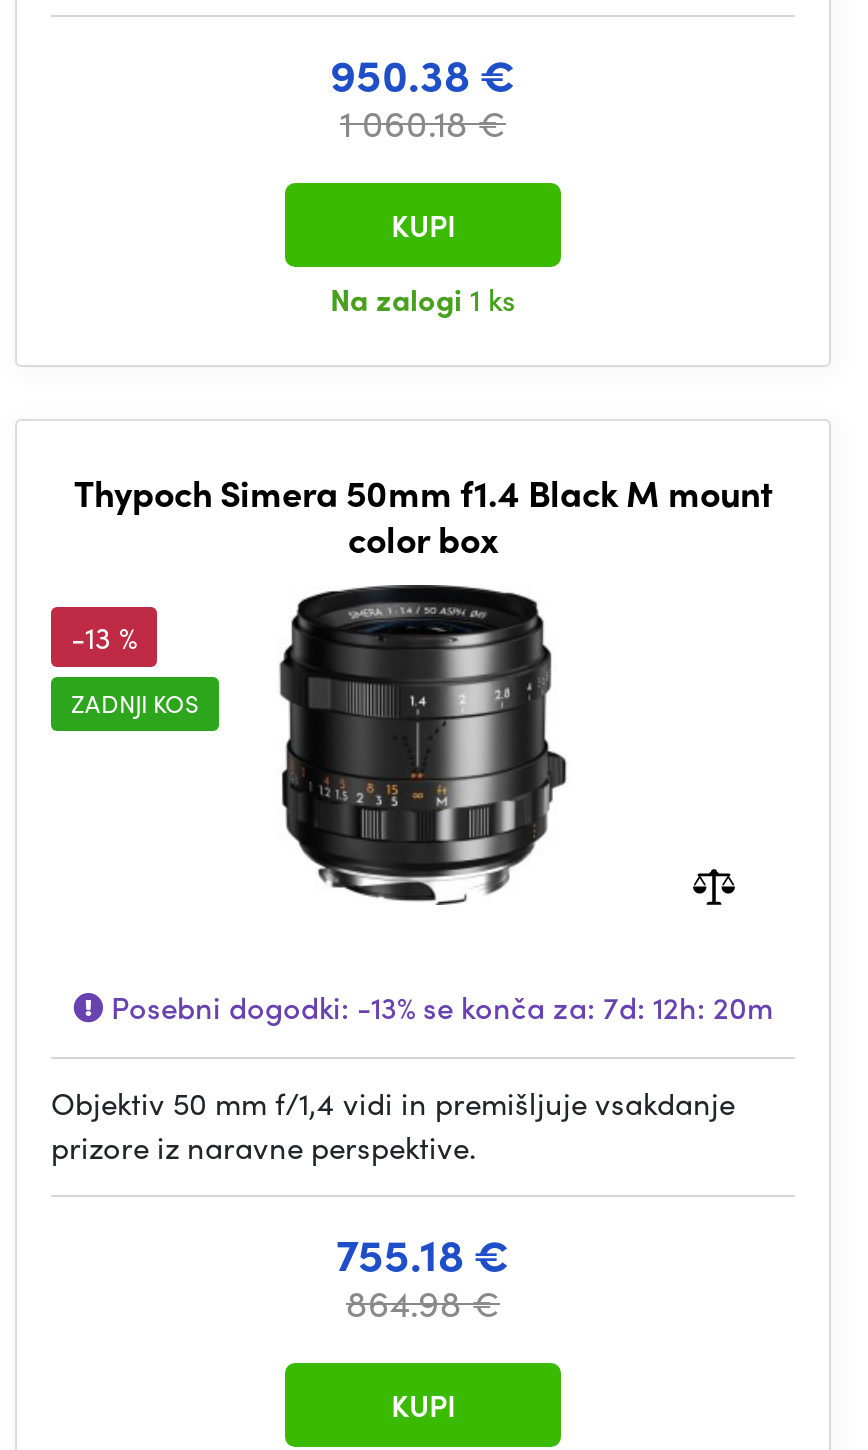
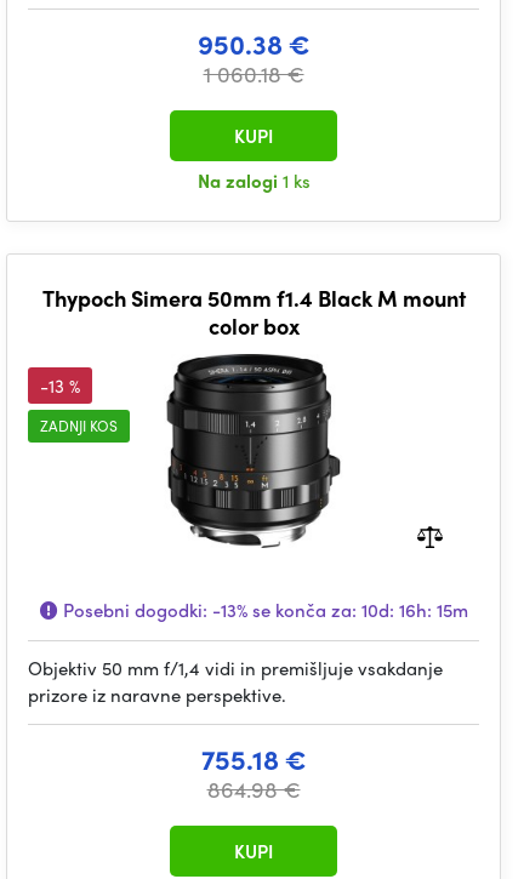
[103,985,773,1029] Posebni dogodki: -13% se konča za: 7d: 12h: 20m -> [58,597,468,623] Posebni dogodki: -13% se konča za: 10d: 16h: 15m

